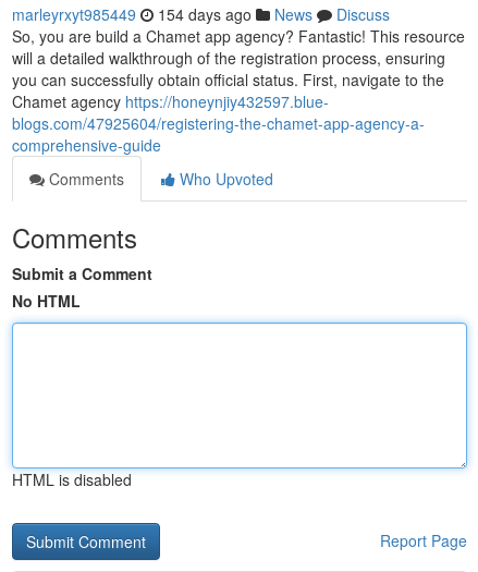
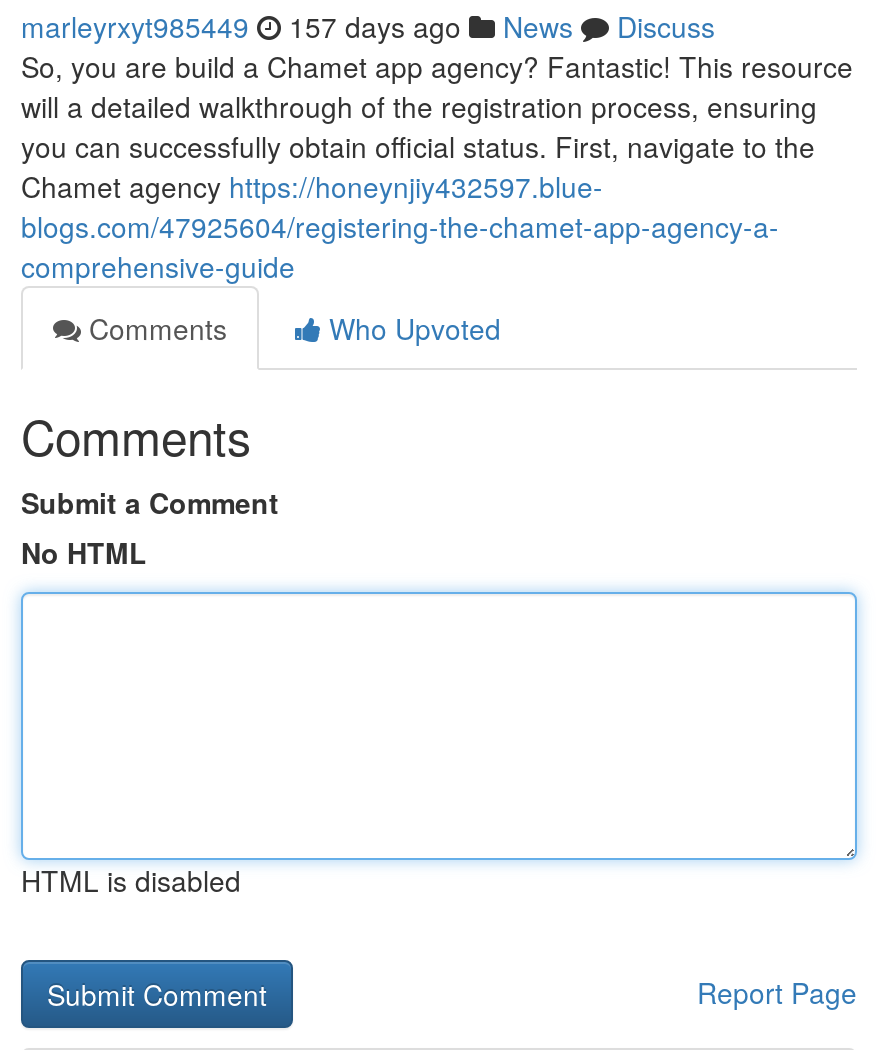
[12,3,390,25] marleyrxyt985449 154 days ago News Discuss -> [21,6,715,46] marleyrxyt985449 157 days ago News Discuss

